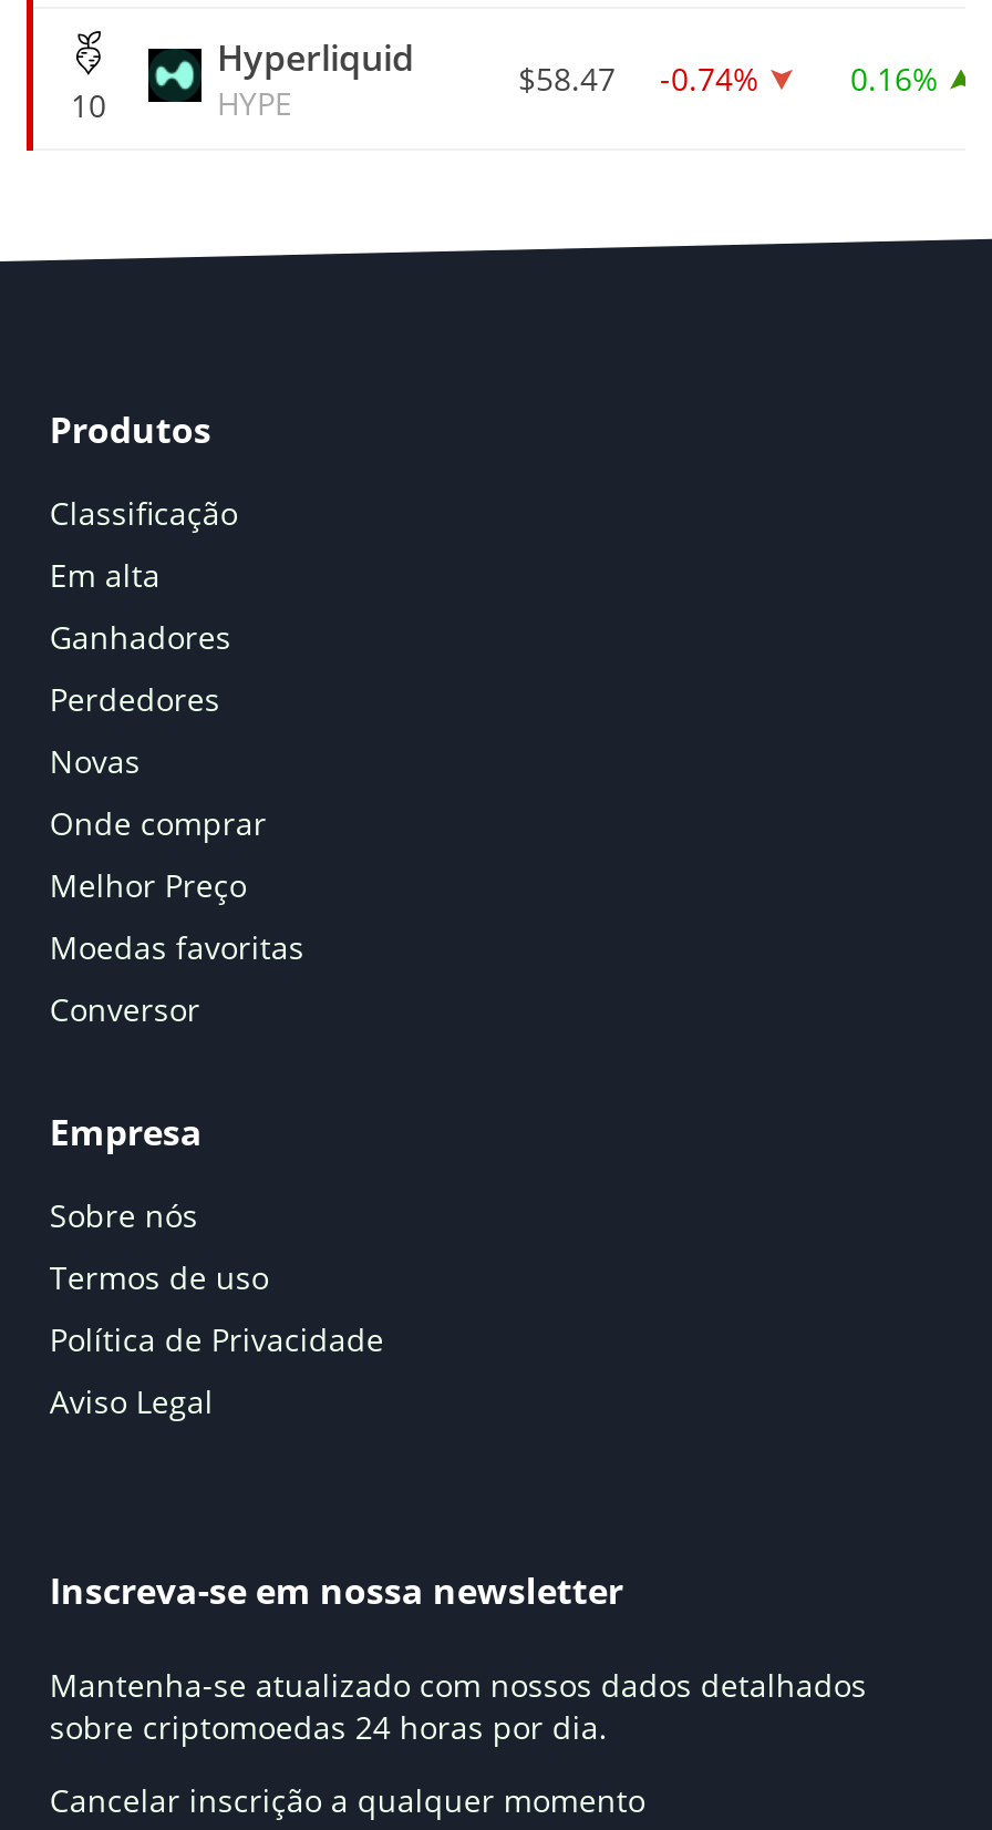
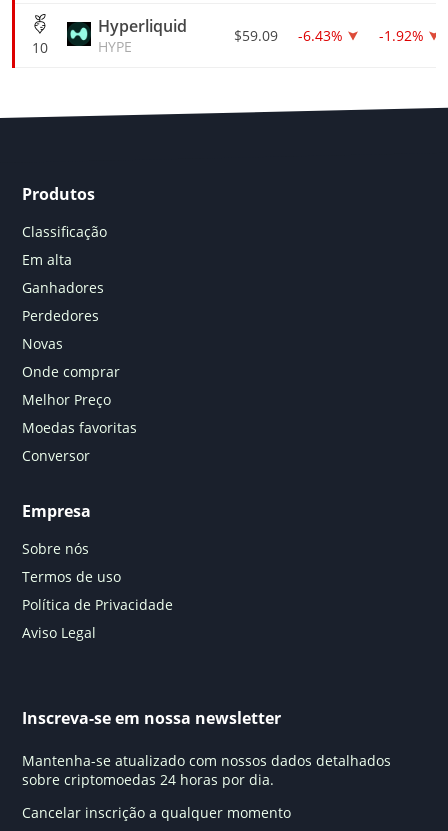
[518,58,616,100] $58.47 -> [234,26,278,45] $59.09
[660,58,768,100] -0.74% -> [298,26,347,45] -6.43%
[850,58,948,100] 0.16% -> [379,26,428,45] -1.92%

